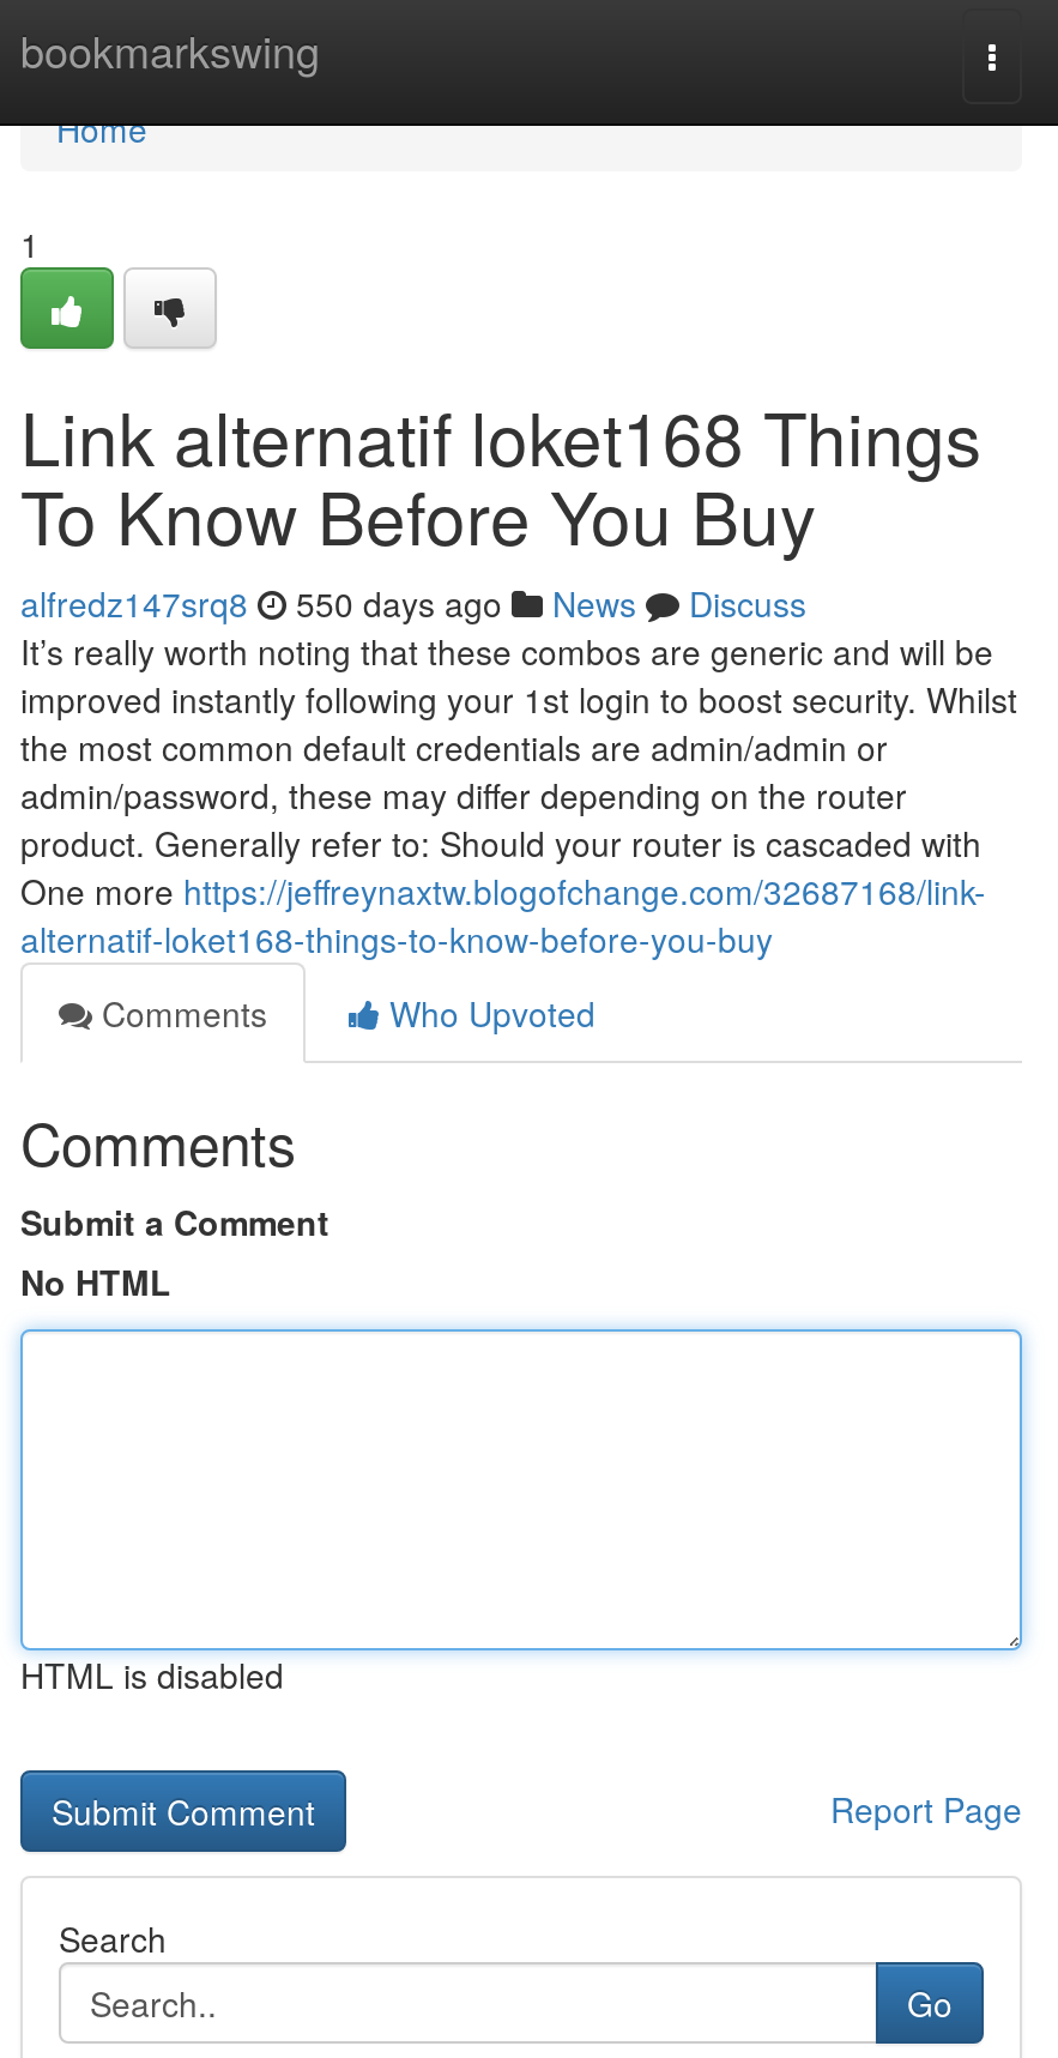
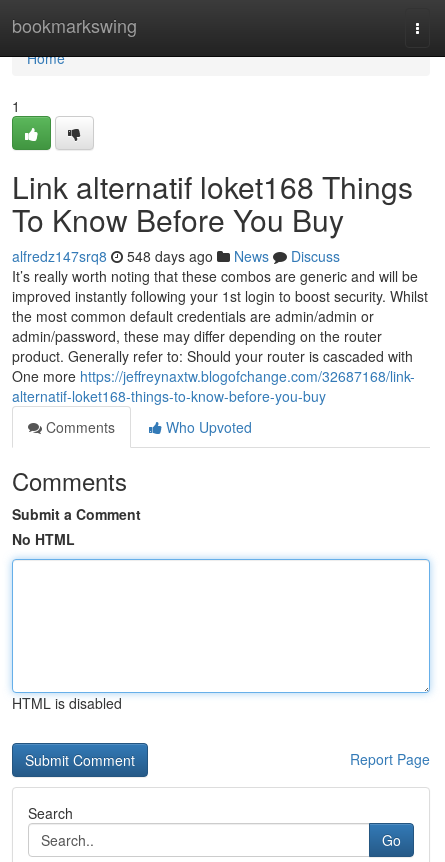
[20,579,806,627] alfredz147srq8 550 days ago News Discuss -> [12,246,340,266] alfredz147srq8 548 days ago News Discuss

